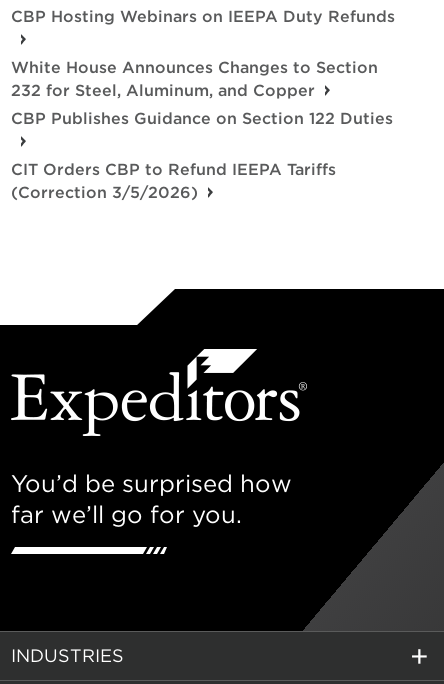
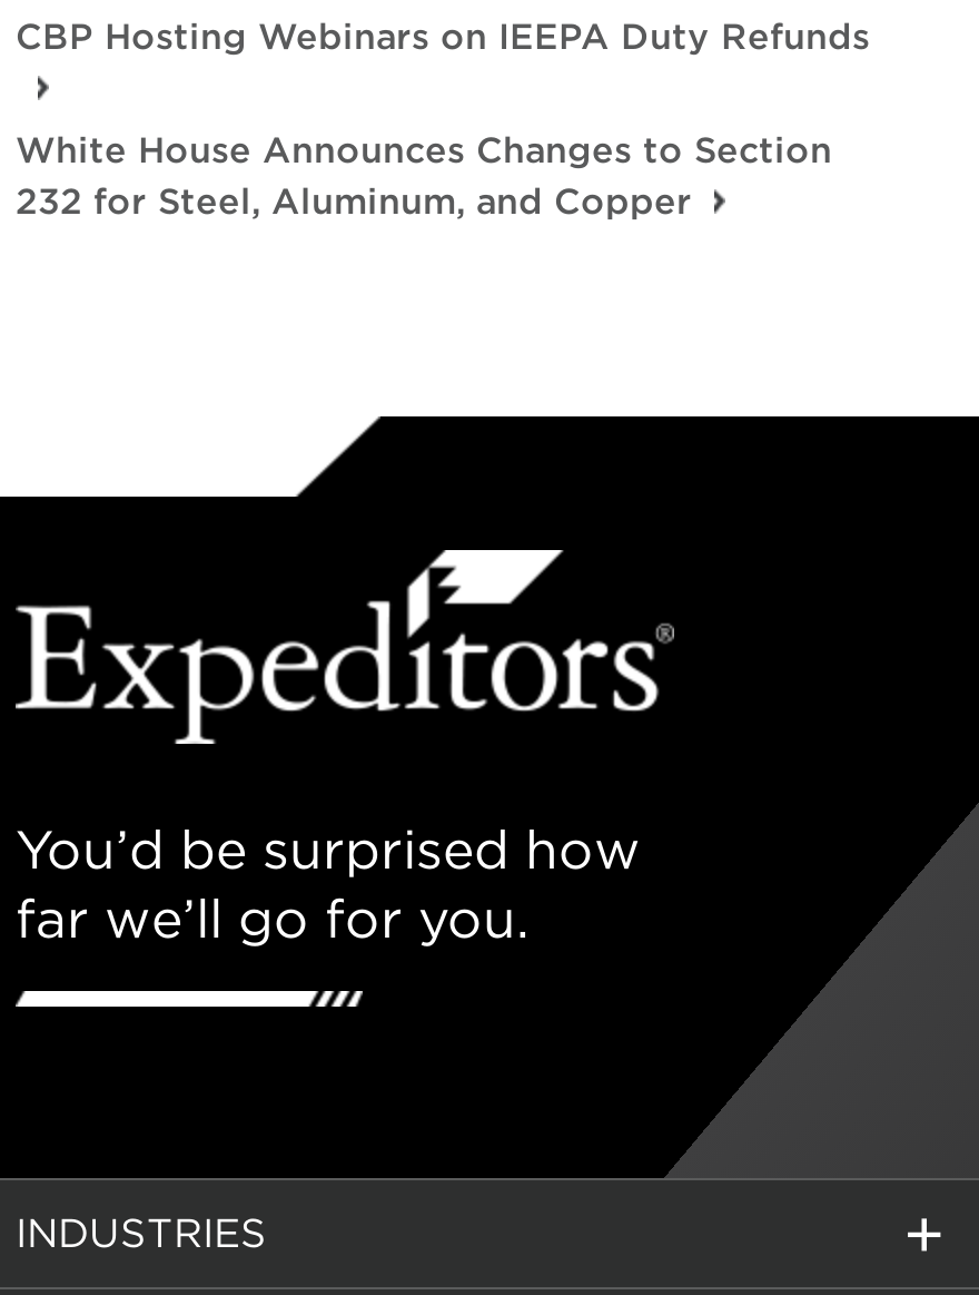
[11,109,393,202] CBP Publishes Guidance on Section 122 Duties | CIT Orders CBP to Refund IEEPA Tariffs | (Correction 3/5/2026) -> none

